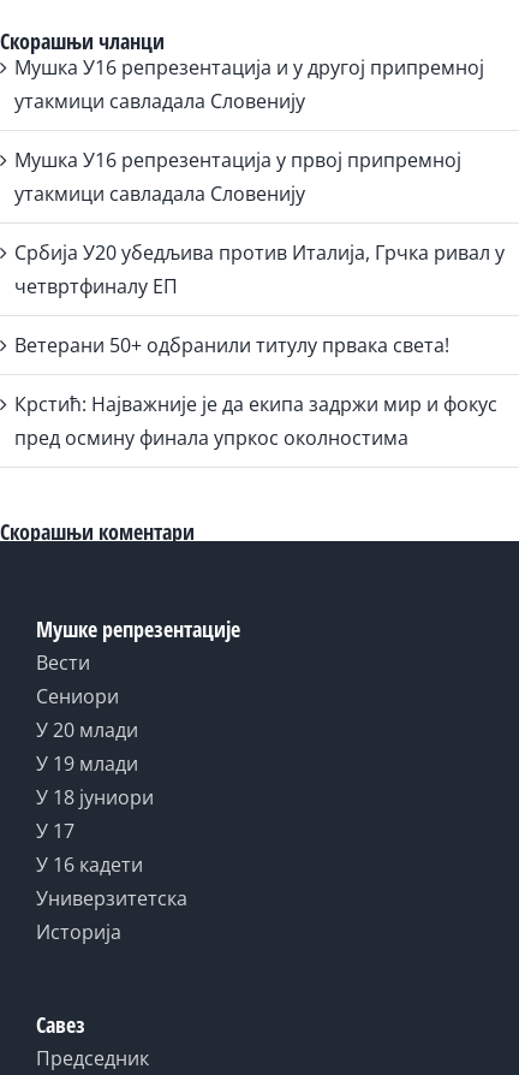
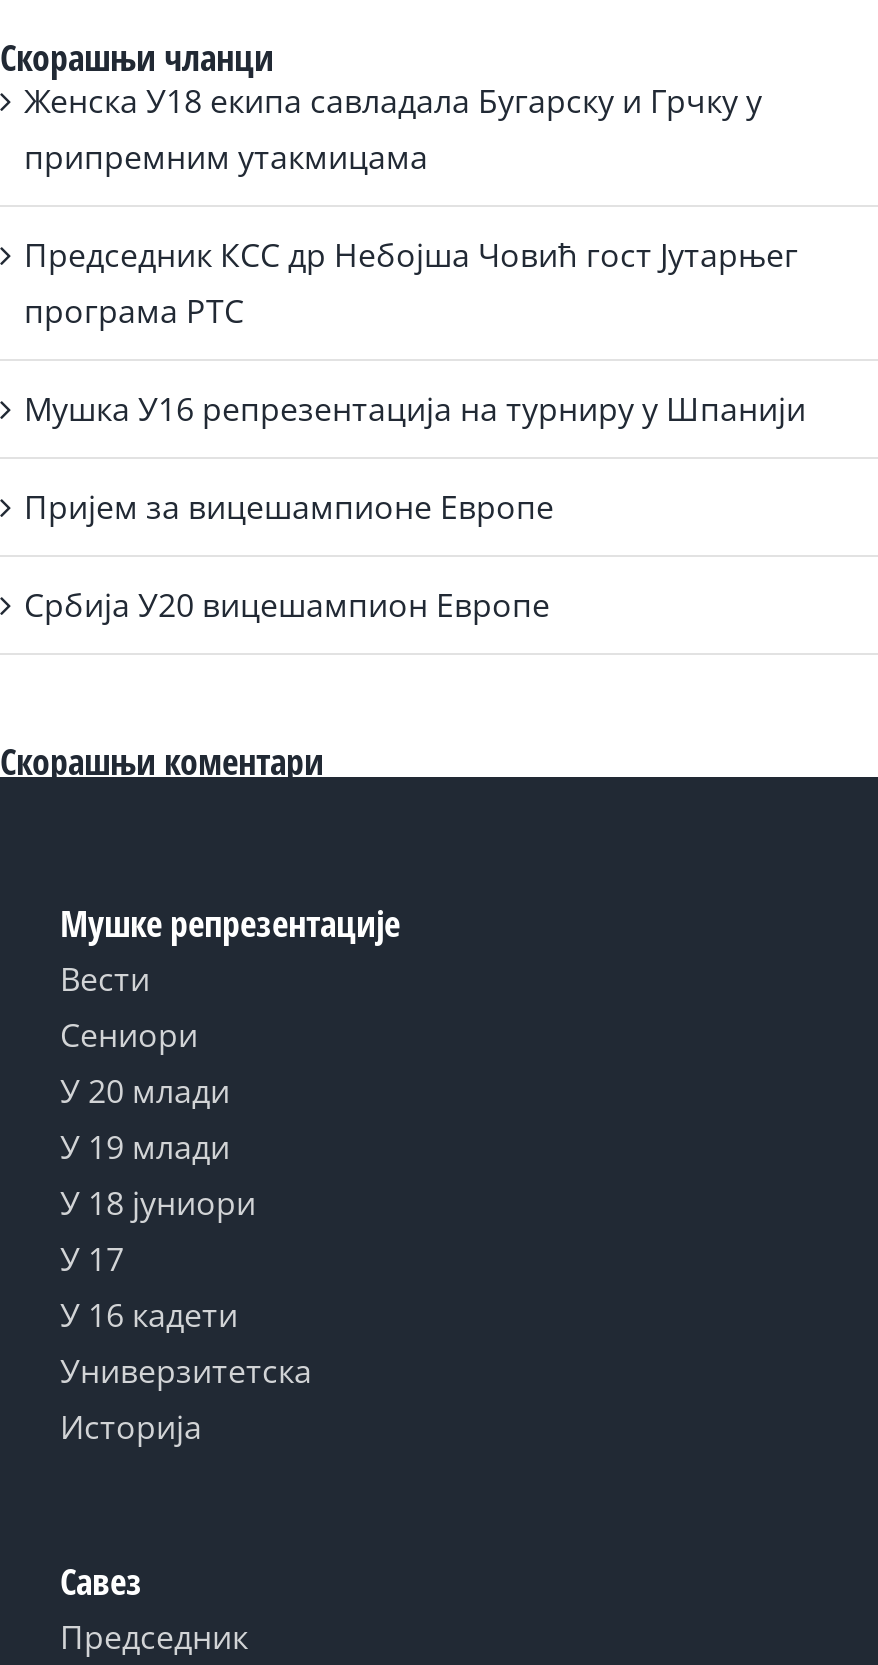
[14,54,484,114] Мушка У16 репрезентација и у другој припремној | утакмици савладала Словенију -> [24,79,762,179] Женска У18 екипа савладала Бугарску и Грчку у | припремним утакмицама
[14,147,461,207] Мушка У16 репрезентација у првој припремној | утакмици савладала Словенију -> [24,233,798,333] Председник КСС др Небојша Човић гост Јутарњег | програма РТС
[14,239,505,299] Србија У20 убедљива против Италија, Грчка ривал у | четвртфиналу ЕП -> [24,387,806,431] Мушка У16 репрезентација на турниру у Шпанији
[14,332,449,358] Ветерани 50+ одбранили титулу првака света! -> [24,485,554,529] Пријем за вицешампионе Европе
[14,391,497,451] Крстић: Најважније је да екипа задржи мир и фокус | пред осмину финала упркос околностима -> [24,583,550,627] Србија У20 вицешампион Европе

